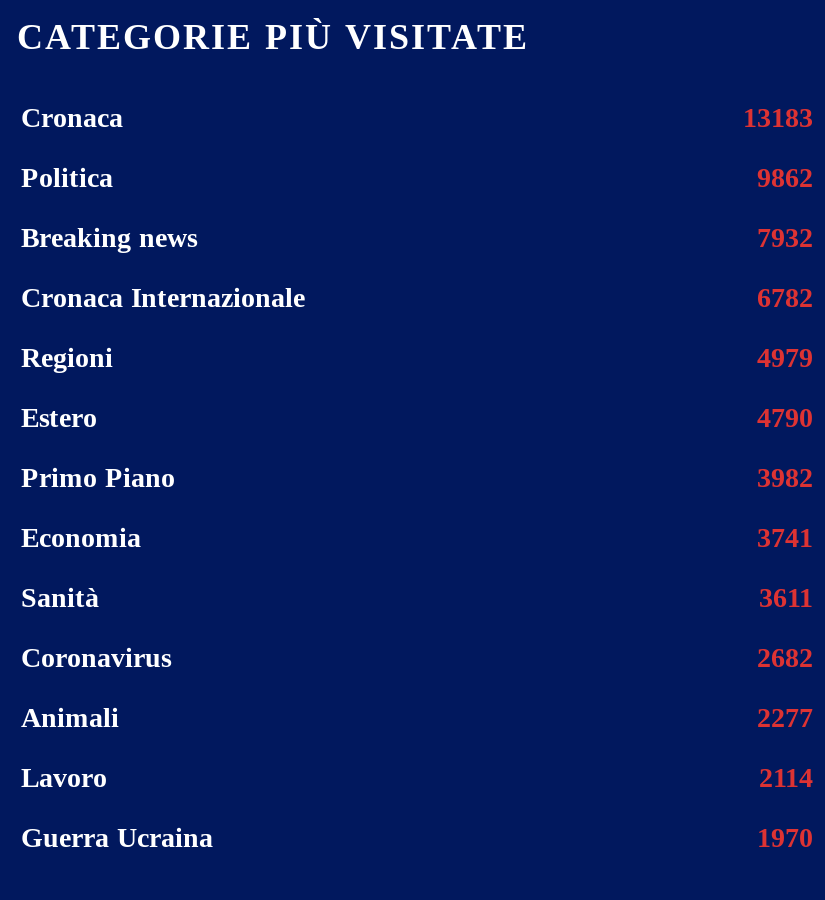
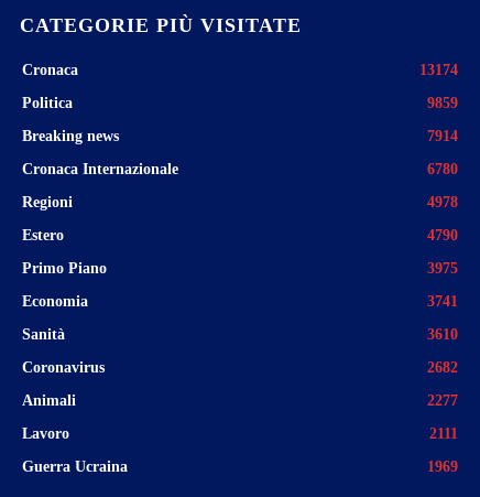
[743,103,813,133] 13183 -> [419,62,458,78] 13174
[757,163,813,193] 9862 -> [427,95,458,111] 9859
[757,223,813,253] 7932 -> [427,128,458,144] 7914
[757,283,813,313] 6782 -> [427,161,458,177] 6780
[757,343,813,373] 4979 -> [427,194,458,210] 4978
[757,463,813,493] 3982 -> [427,260,458,276] 3975
[759,583,813,613] 3611 -> [427,326,458,343] 3610
[759,763,813,793] 2114 -> [429,425,458,442] 2111
[757,823,813,853] 1970 -> [427,458,458,475] 1969

